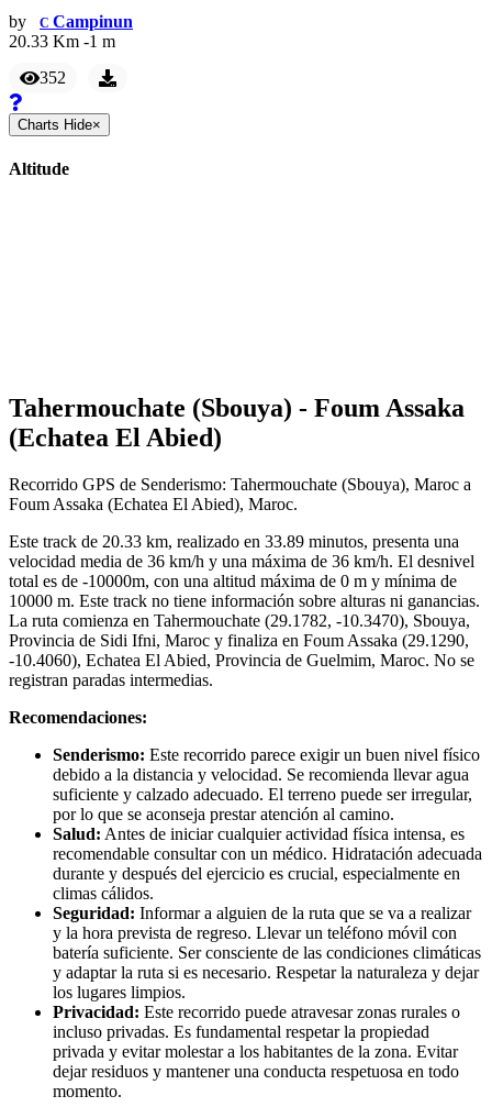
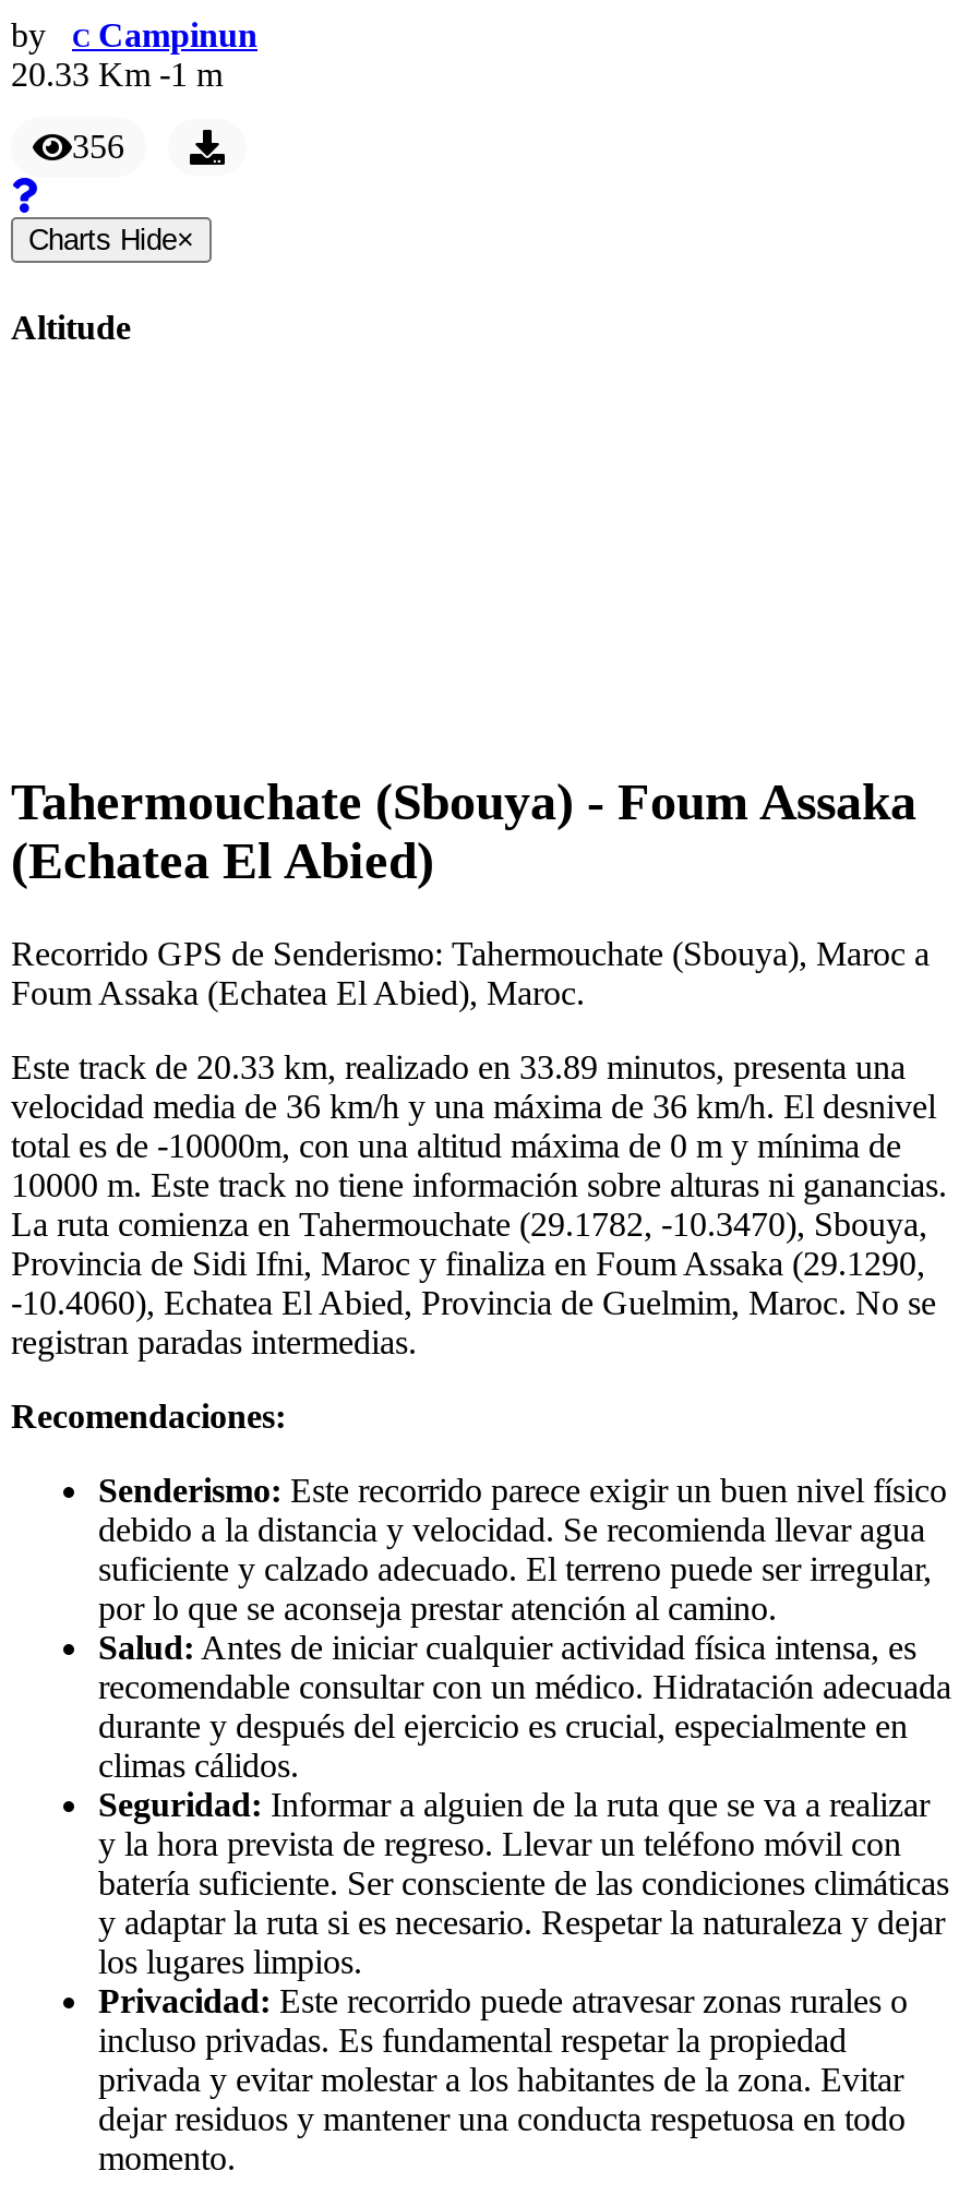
[40,68,66,86] 352 -> [72,127,124,164] 356

